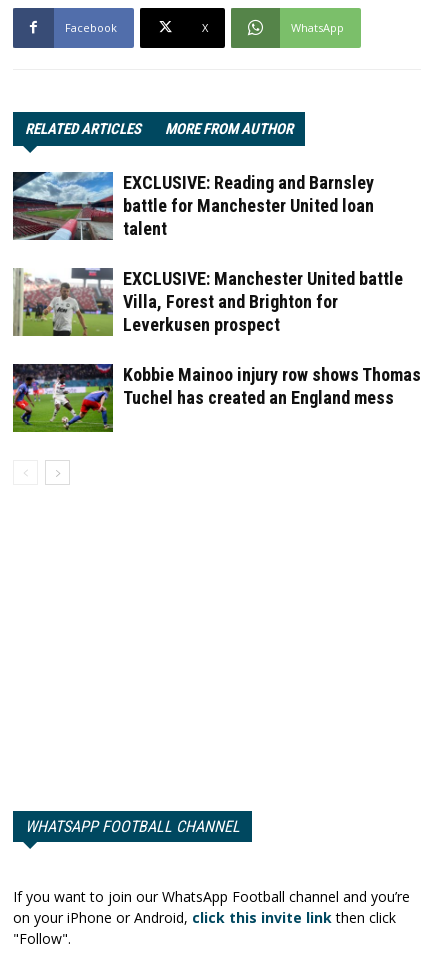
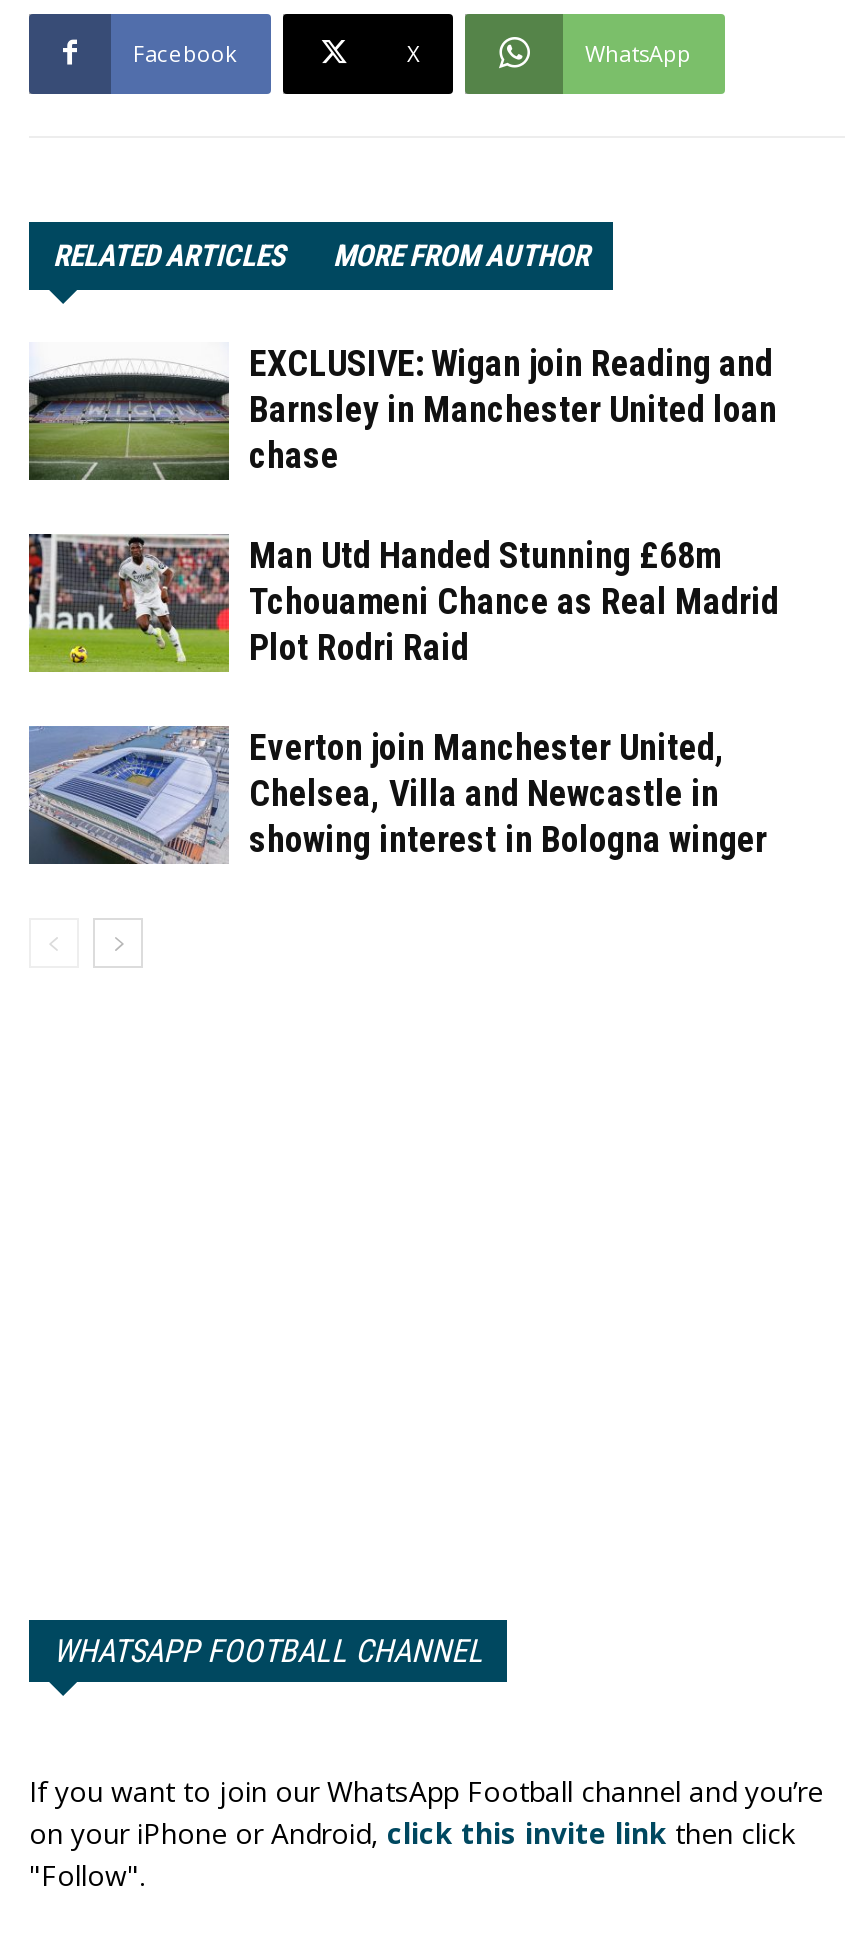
[12,171,374,241] [image] | EXCLUSIVE: Reading and Barnsley | battle for Manchester United loan | talent -> [29,341,777,482] [image] | EXCLUSIVE: Wigan join Reading and | Barnsley in Manchester United loan | chase
[13,268,403,337] [image] | EXCLUSIVE: Manchester United battle | Villa, Forest and Brighton for | Leverkusen prospect -> [27,533,779,674] [image] | Man Utd Handed Stunning £68m | Tchouameni Chance as Real Madrid | Plot Rodri Raid
[12,363,421,433] [image] | Kobbie Mainoo injury row shows Thomas | Tuchel has created an England mess -> [27,724,767,864] [image] | Everton join Manchester United, | Chelsea, Villa and Newcastle in | showing interest in Bologna winger

